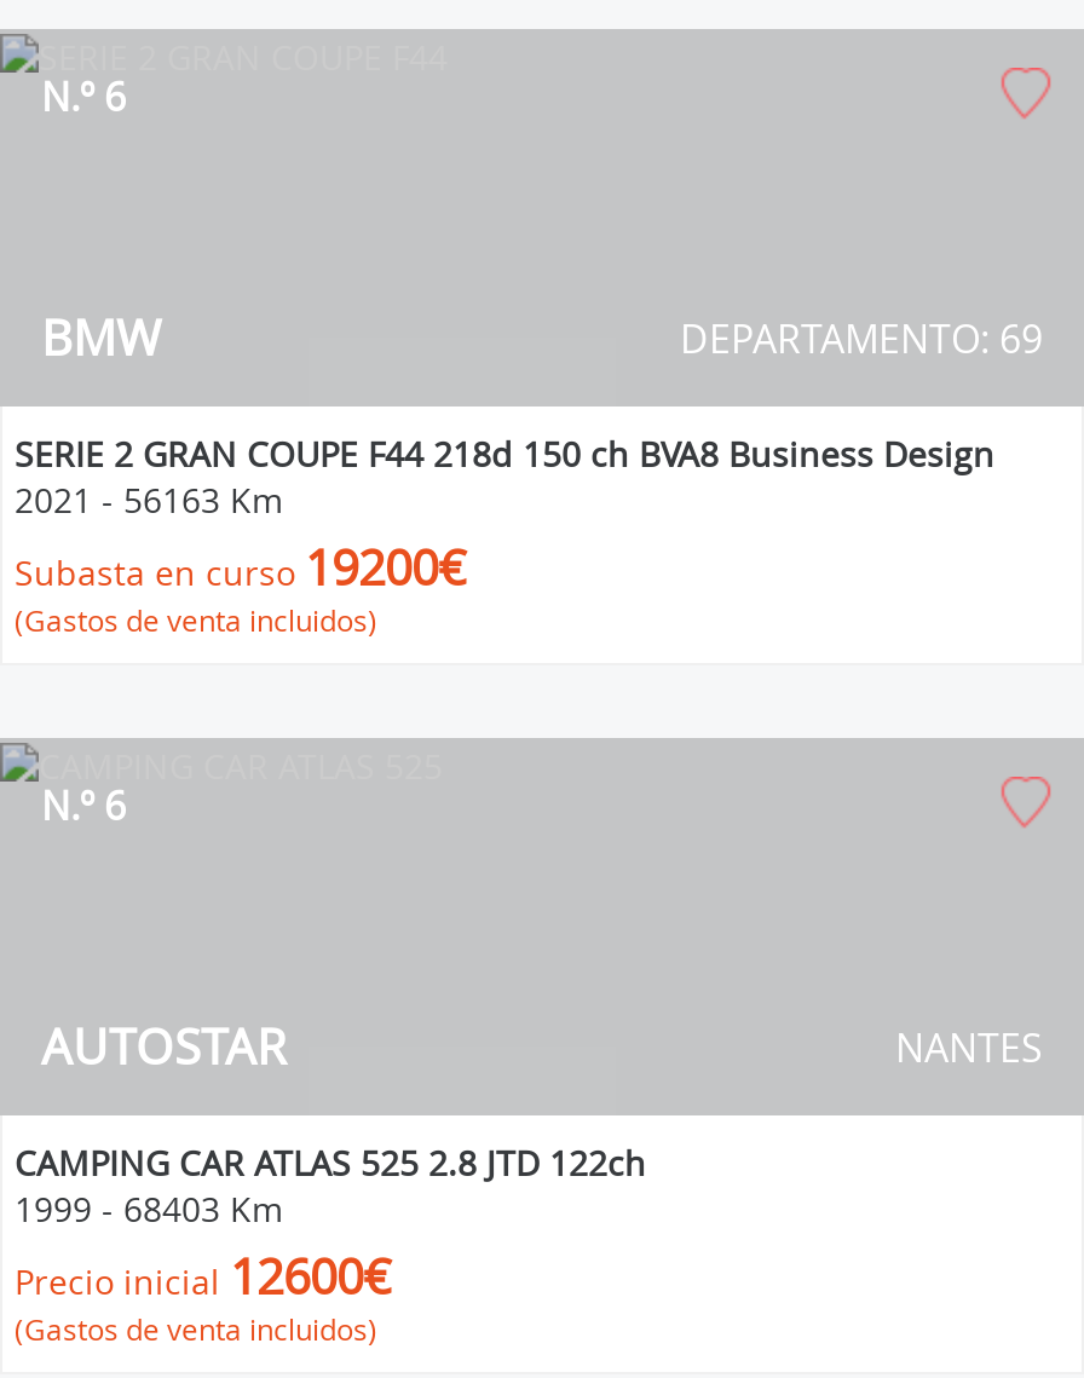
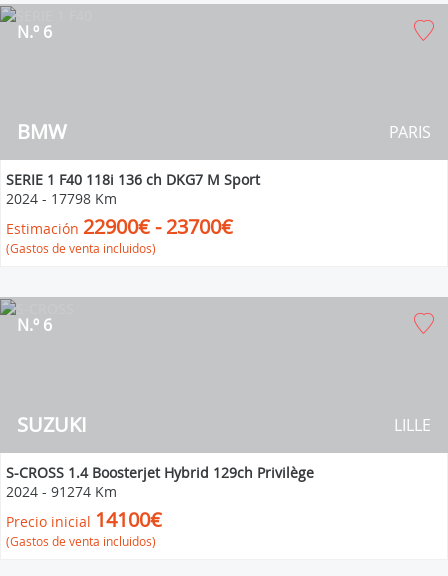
[680,312,1043,365] DEPARTAMENTO: 69 -> [389,121,431,143] PARIS
[15,431,994,600] SERIE 2 GRAN COUPE F44 218d 150 ch BVA8 Business Design | 2021 - 56163 Km | Subasta en curso 19200€ -> [6,170,260,240] SERIE 1 F40 118i 136 ch DKG7 M Sport | 2024 - 17798 Km | Estimación 22900€ - 23700€
[41,1014,286,1079] AUTOSTAR -> [17,411,87,438] SUZUKI
[895,1021,1043,1074] NANTES -> [394,414,431,436] LILLE
[15,1140,646,1309] CAMPING CAR ATLAS 525 2.8 JTD 122ch | 1999 - 68403 Km | Precio inicial 12600€ -> [6,463,314,533] S-CROSS 1.4 Boosterjet Hybrid 129ch Privilège | 2024 - 91274 Km | Precio inicial 14100€

